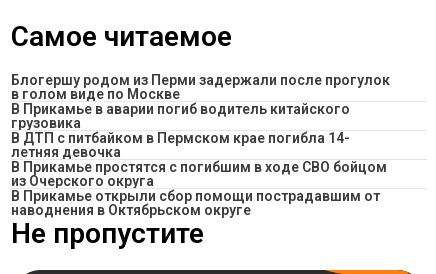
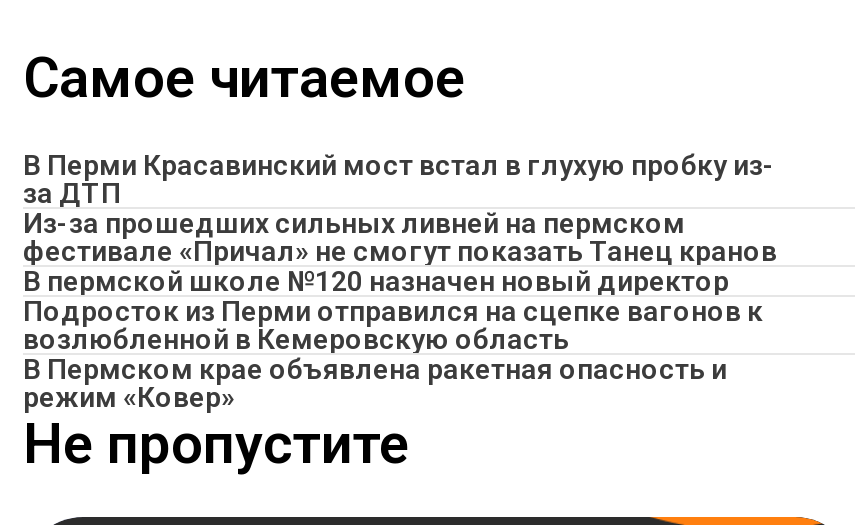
[11,72,390,218] Блогершу родом из Перми задержали после прогулок | в голом виде по Москве | В Прикамье в аварии погиб водитель китайского | грузовика | В ДТП с питбайком в Пермском крае погибла 14- | летняя девочка | В Прикамье простятся с погибшим в ходе СВО бойцом | из Очерского округа | В Прикамье открыли сбор помощи пострадавшим от | наводнения в Октябрьском округе -> [23,149,777,413] В Перми Красавинский мост встал в глухую пробку из- | за ДТП | Из-за прошедших сильных ливней на пермском | фестивале «Причал» не смогут показать Танец кранов | В пермской школе №120 назначен новый директор | Подросток из Перми отправился на сцепке вагонов к | возлюбленной в Кемеровскую область | В Пермском крае объявлена ракетная опасность и | режим «Ковер»

